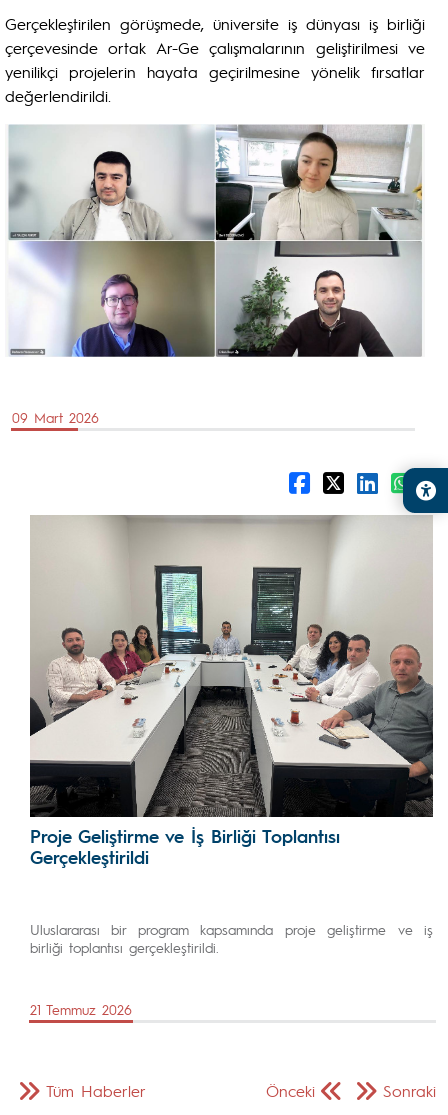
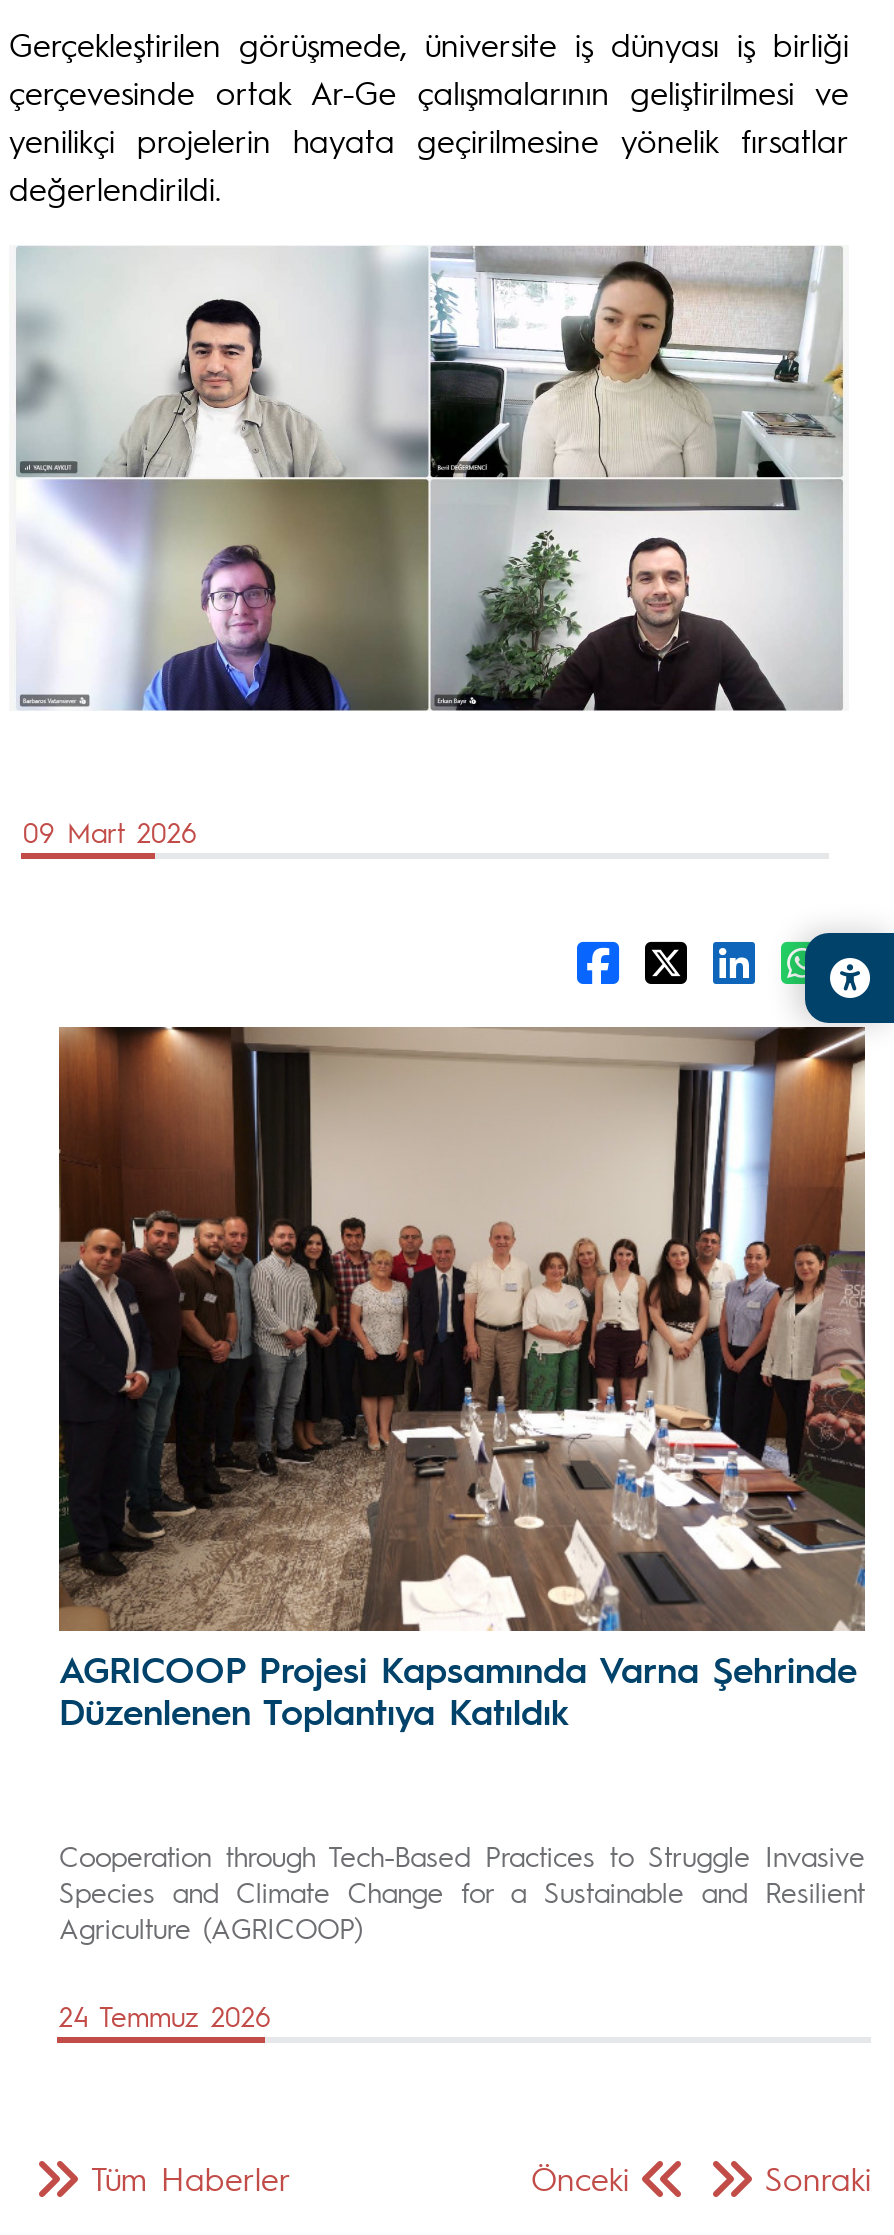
[29,514,434,868] [image] | Proje Geliştirme ve İş Birliği Toplantısı | Gerçekleştirildi -> [57,1025,867,1734] [image] | AGRICOOP Projesi Kapsamında Varna Şehrinde | Düzenlenen Toplantıya Katıldık
[30,920,433,956] Uluslararası bir program kapsamında proje geliştirme ve iş | birliği toplantısı gerçekleştirildi. -> [59,1838,865,1946] Cooperation through Tech-Based Practices to Struggle Invasive | Species and Climate Change for a Sustainable and Resilient | Agriculture (AGRICOOP)
[30,1000,132,1018] 21 Temmuz 2026 -> [59,1998,271,2034] 24 Temmuz 2026

